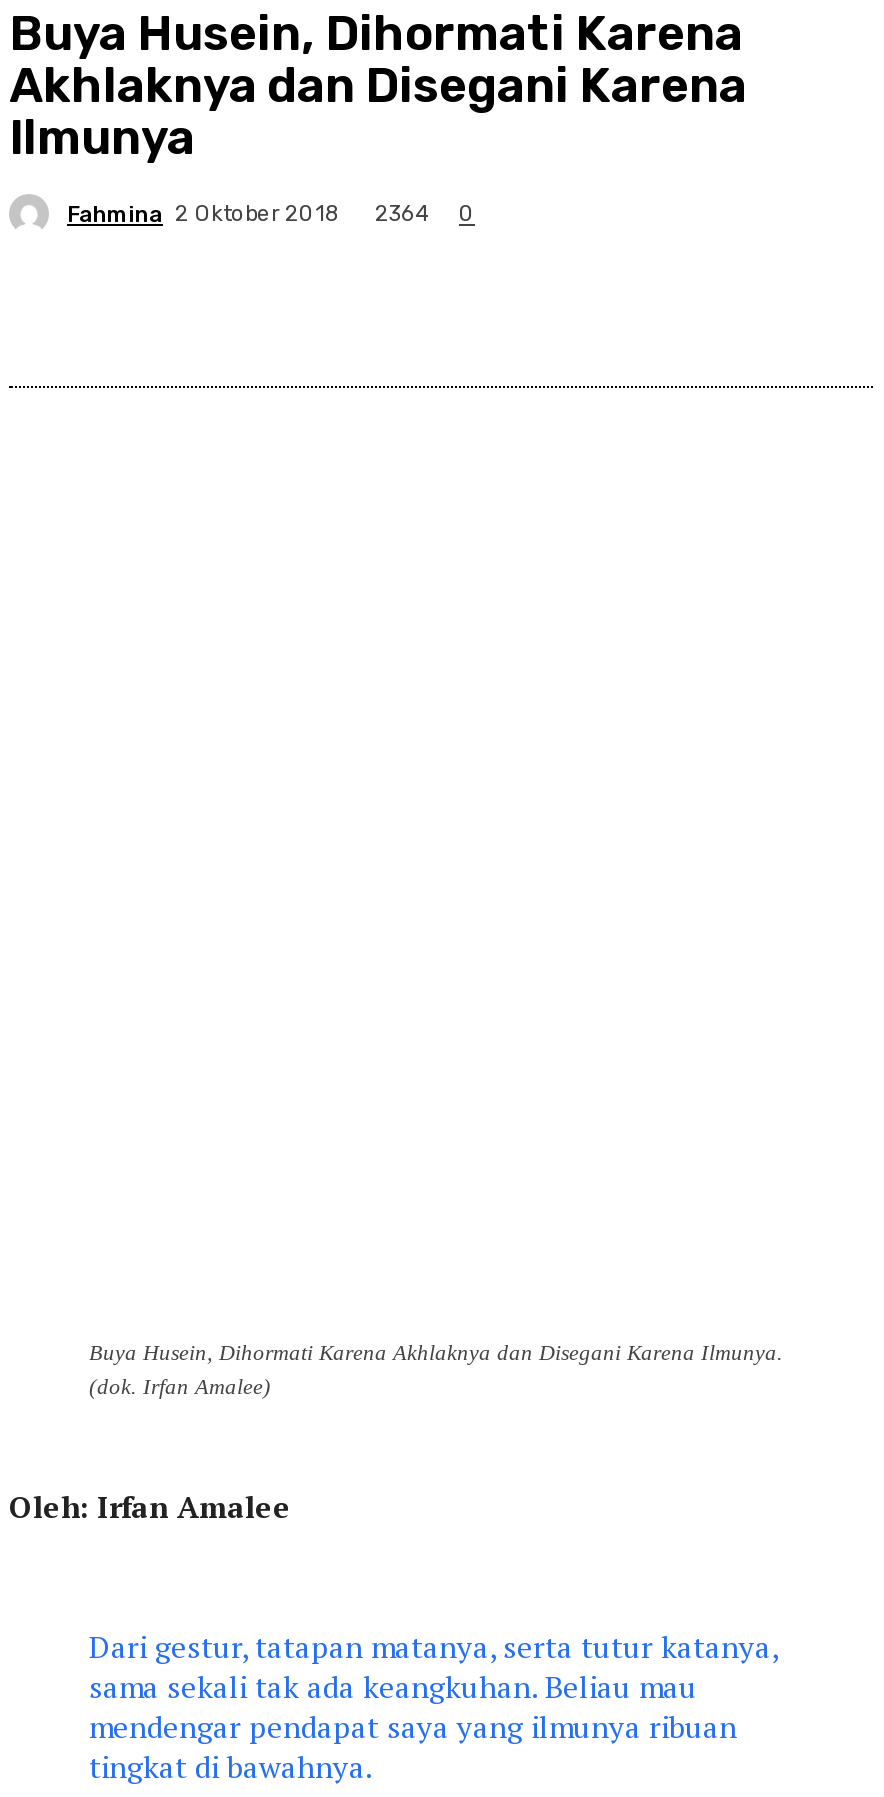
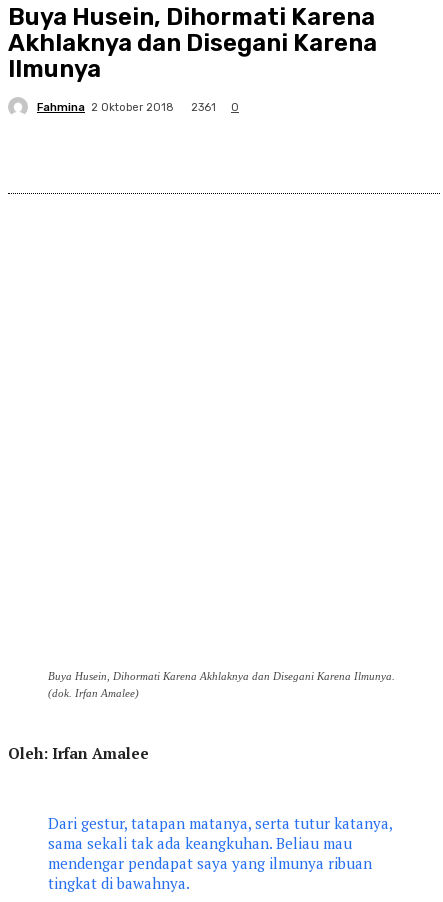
[67,201,475,228] Fahmina 2 Oktober 2018 2364 0 -> [37,100,239,114] Fahmina 2 Oktober 2018 2361 0

